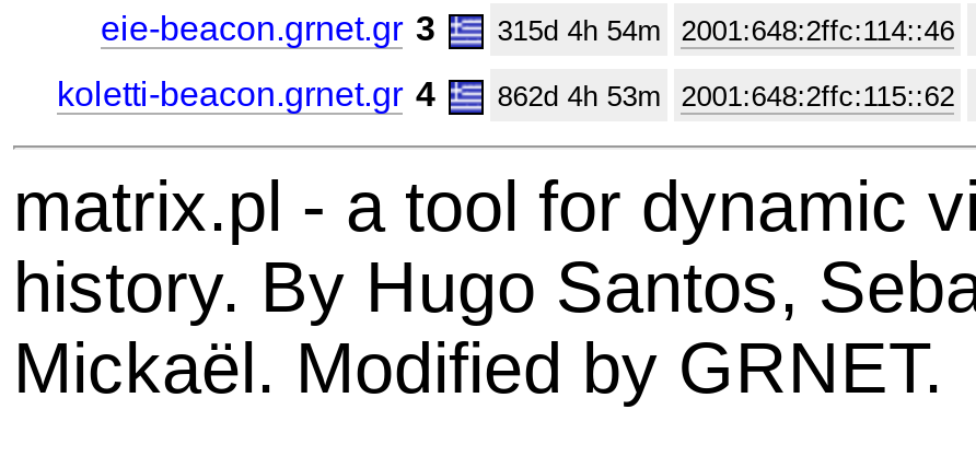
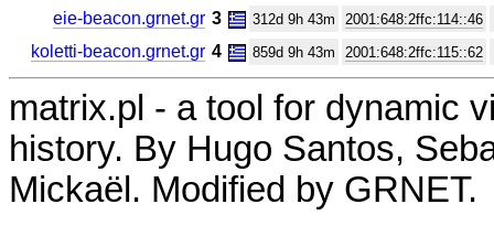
[101,10,955,47] eie-beacon.grnet.gr 3 315d 4h 54m 2001:648:2ffc:114::46 -> [53,9,483,28] eie-beacon.grnet.gr 3 312d 9h 43m 2001:648:2ffc:114::46
[57,76,955,113] koletti-beacon.grnet.gr 4 862d 4h 53m 2001:648:2ffc:115::62 -> [31,42,483,61] koletti-beacon.grnet.gr 4 859d 9h 43m 2001:648:2ffc:115::62

